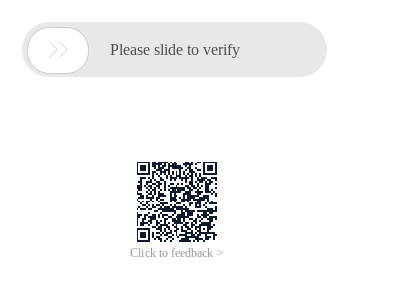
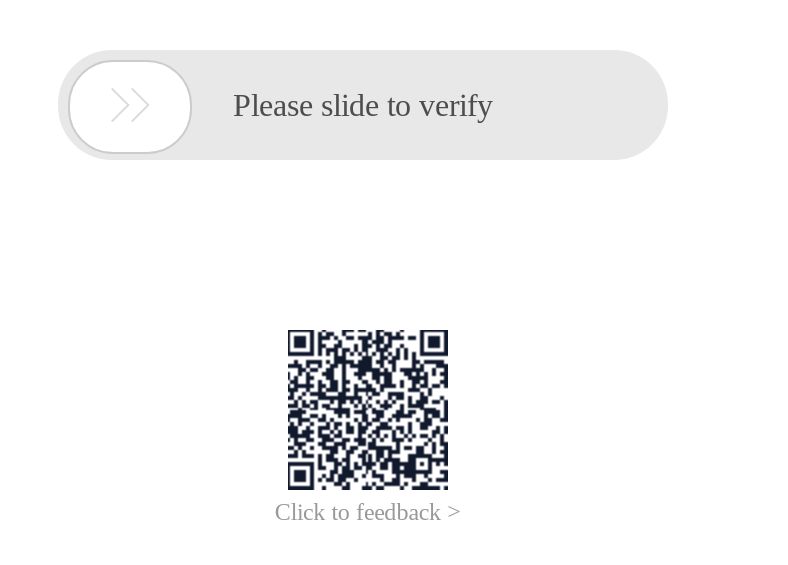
[137,161,218,243] [image] -> [286,328,450,492] [image]

